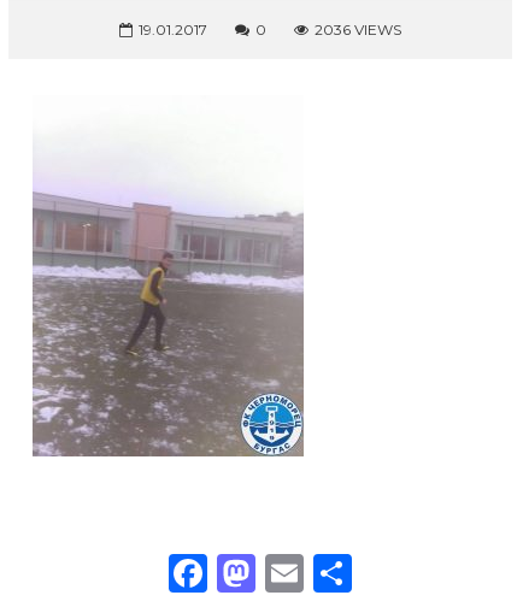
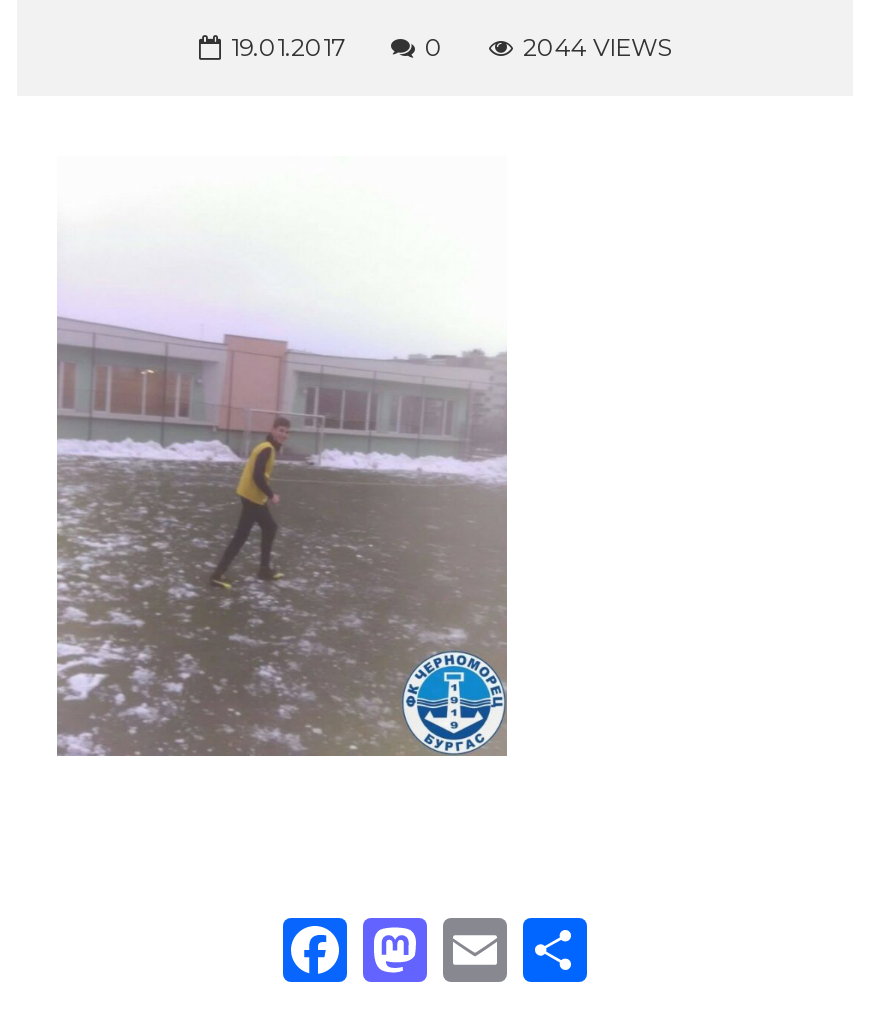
[315,21,401,39] 2036 VIEWS -> [523,32,671,62] 2044 VIEWS

